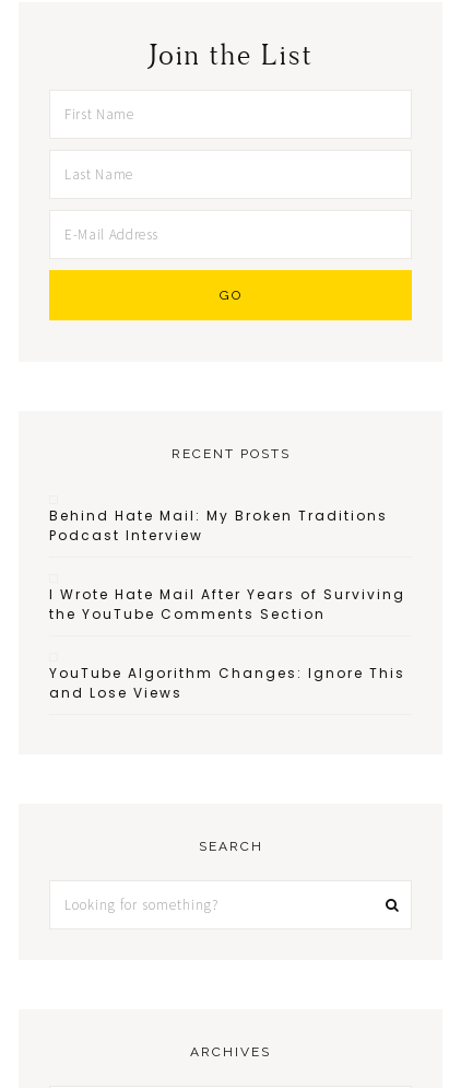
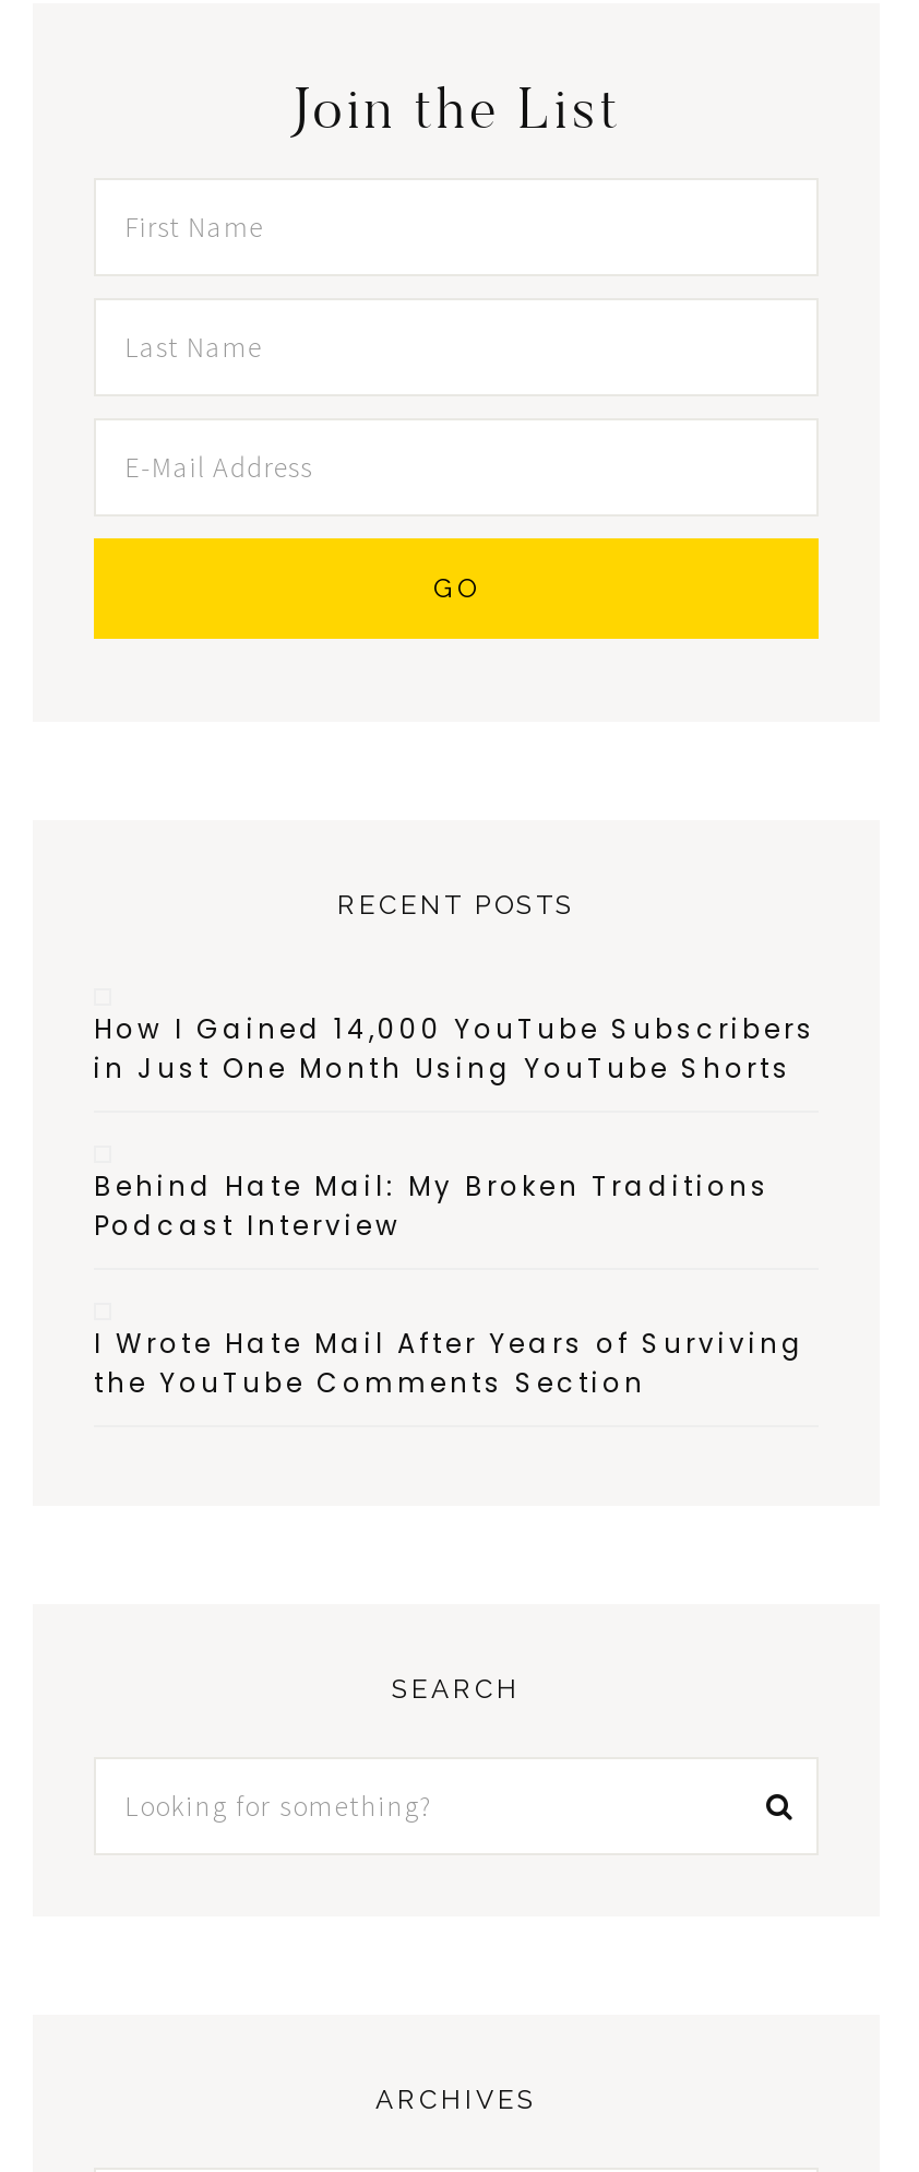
none -> [94,1009,816,1086] How I Gained 14,000 YouTube Subscribers | in Just One Month Using YouTube Shorts
moved [49,506,405,623] -> [94,1167,805,1400]: Behind Hate Mail: My Broken Traditions | Podcast Interview | I Wrote Hate Mail After Years of Surviving | the YouTube Comments Section
[49,663,405,702] YouTube Algorithm Changes: Ignore This | and Lose Views -> none

